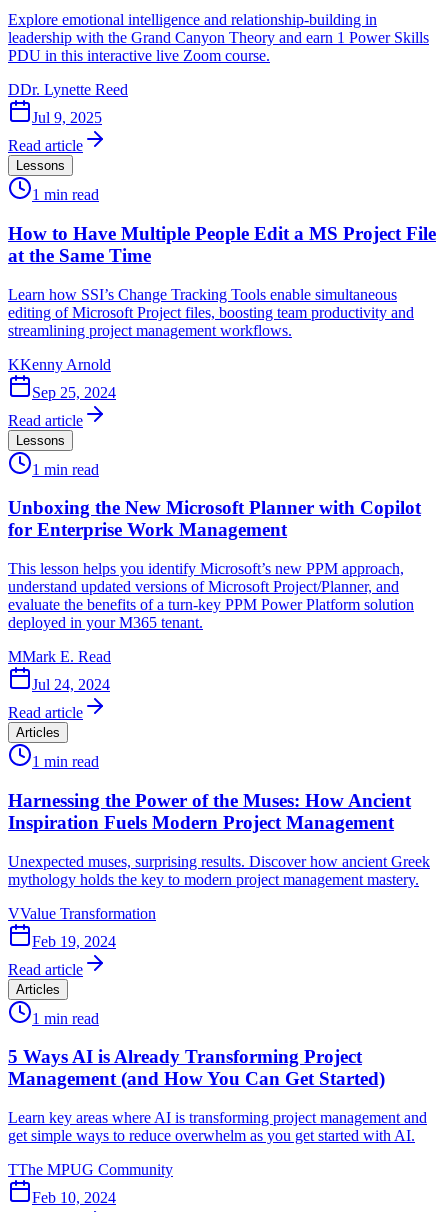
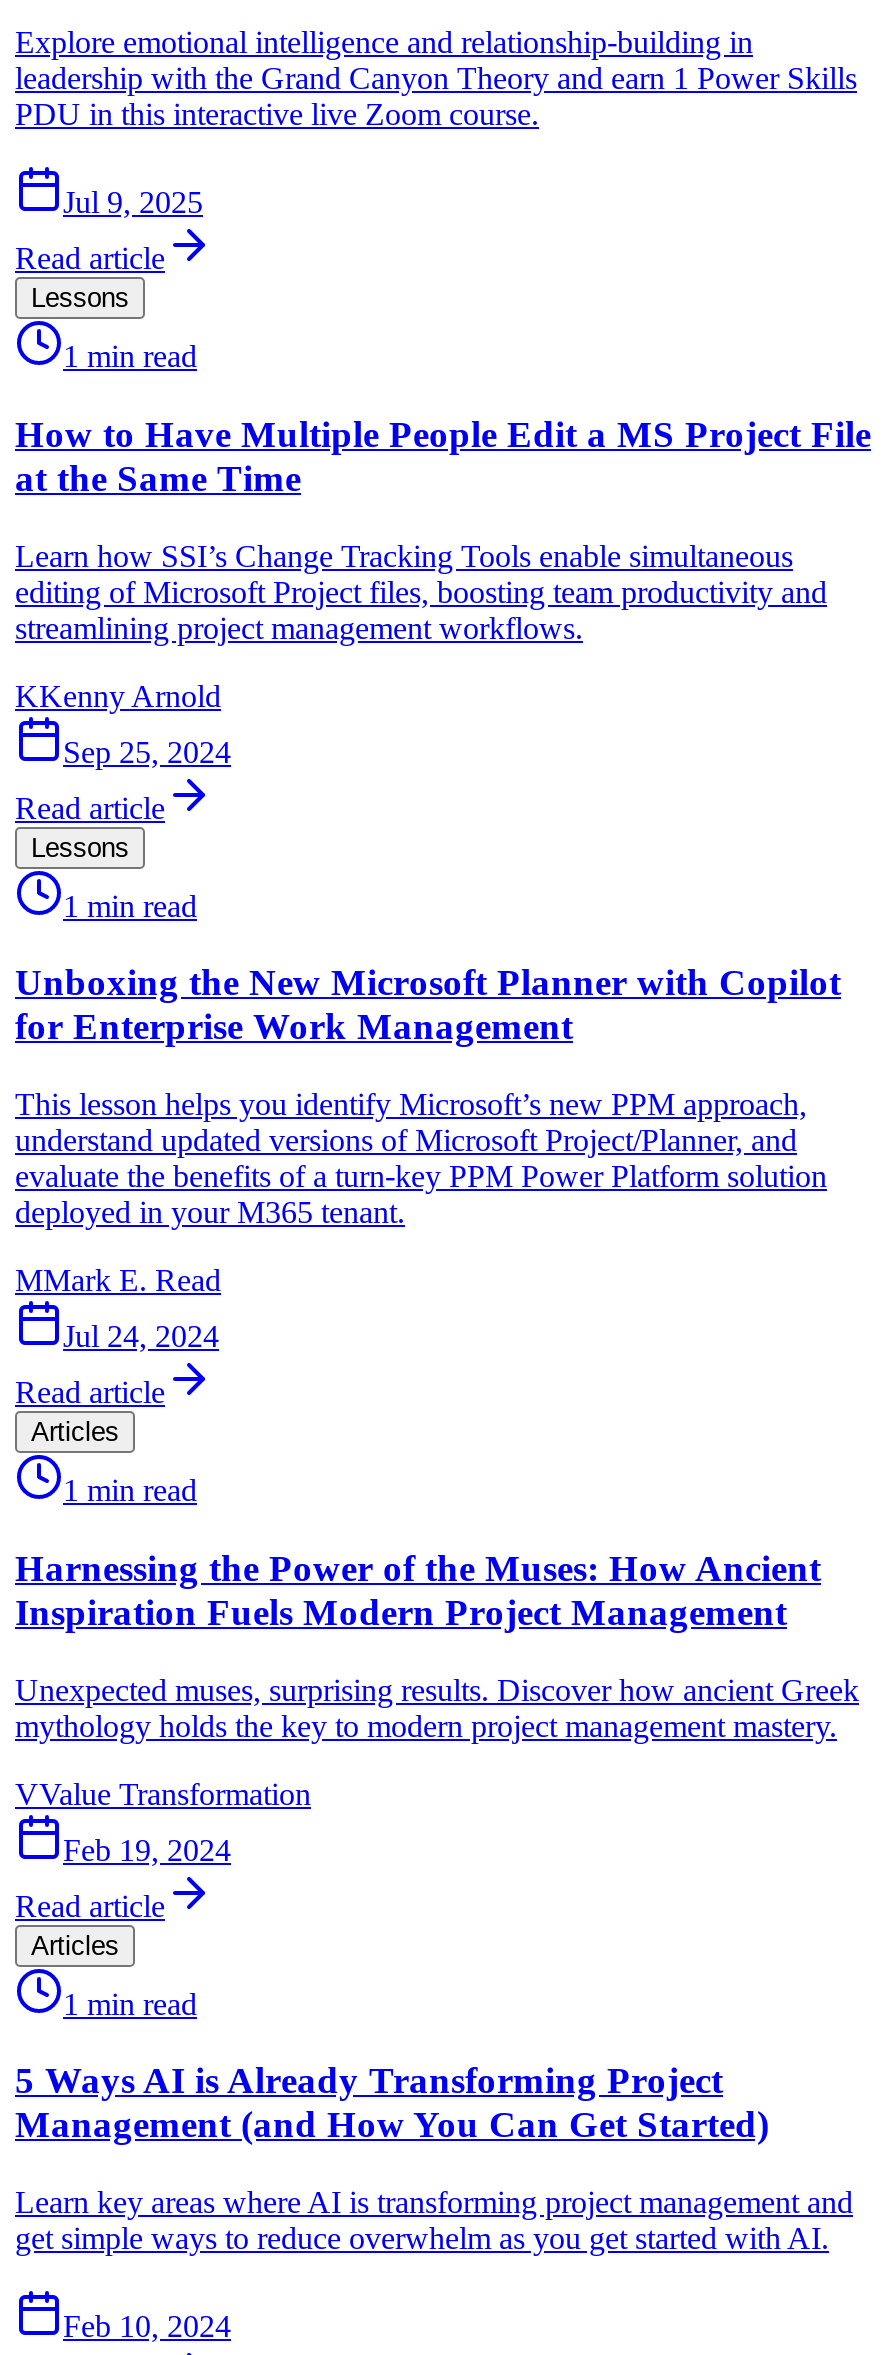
[8,81,128,98] DDr. Lynette Reed -> none
[8,1161,173,1178] TThe MPUG Community -> none

